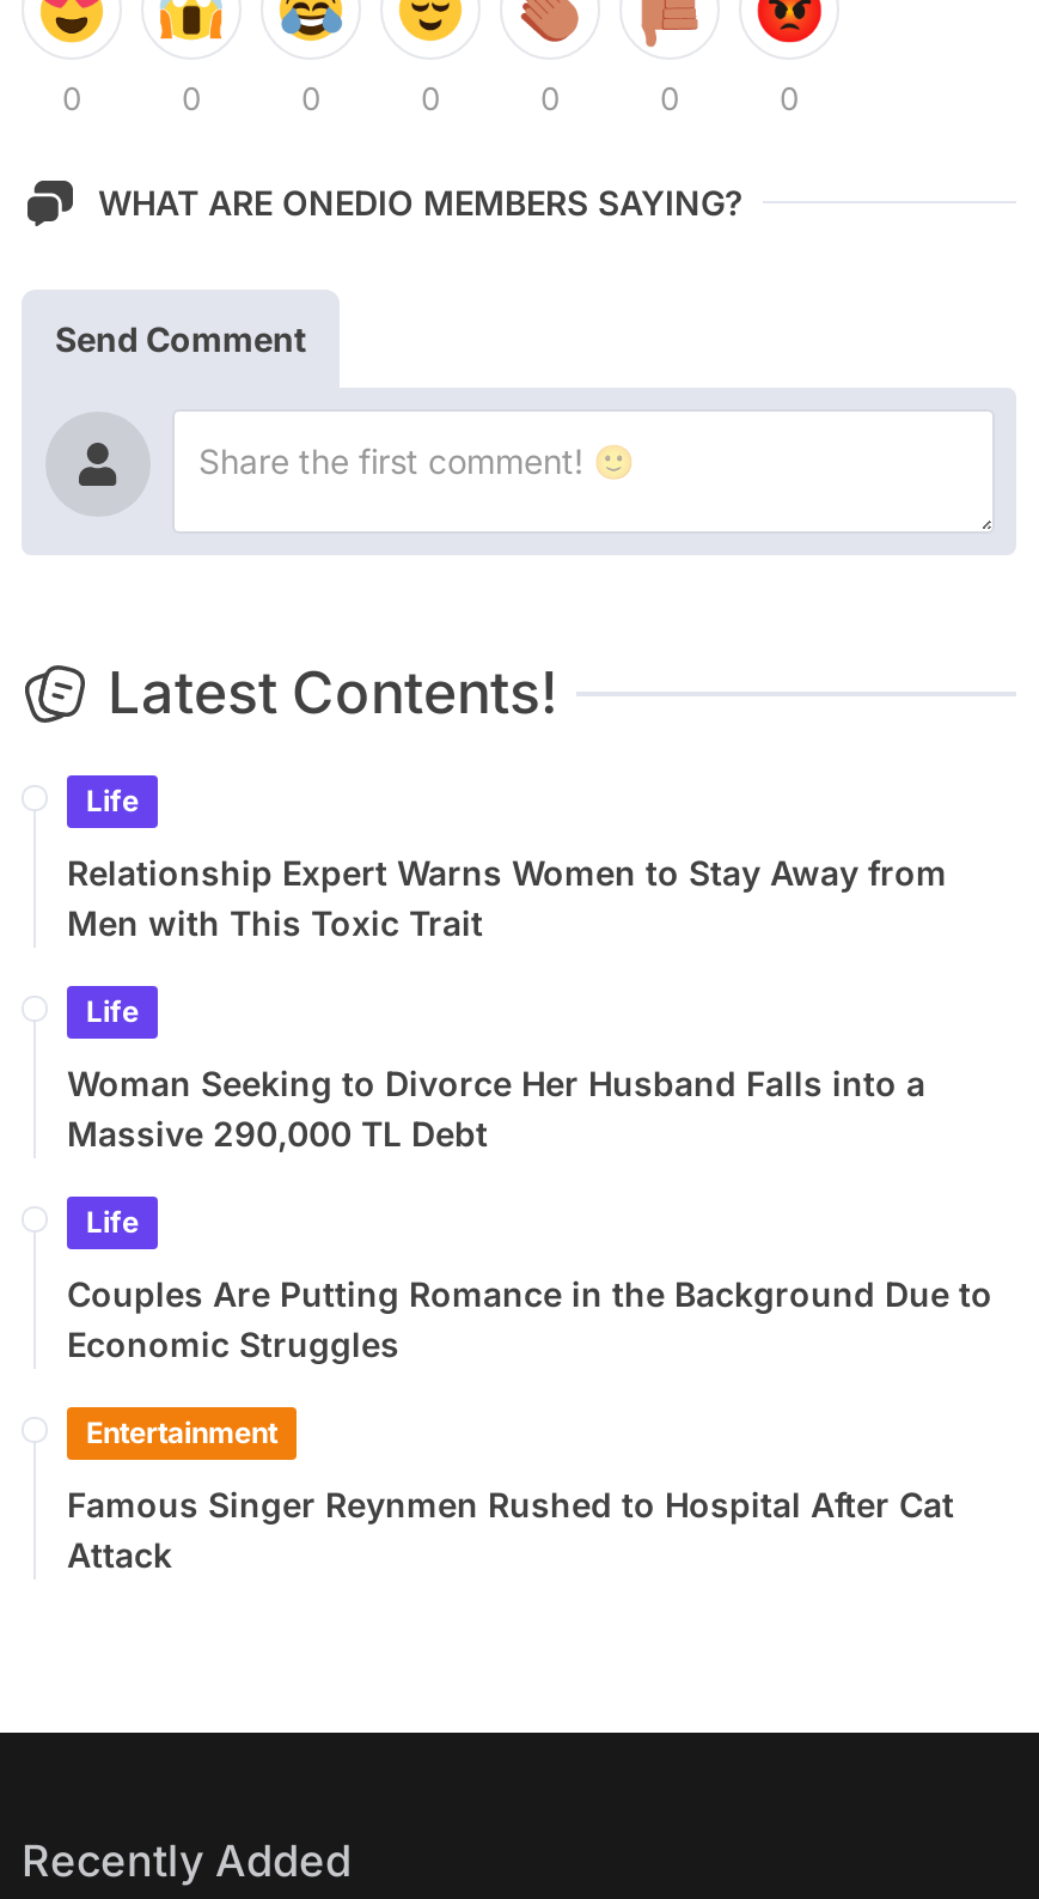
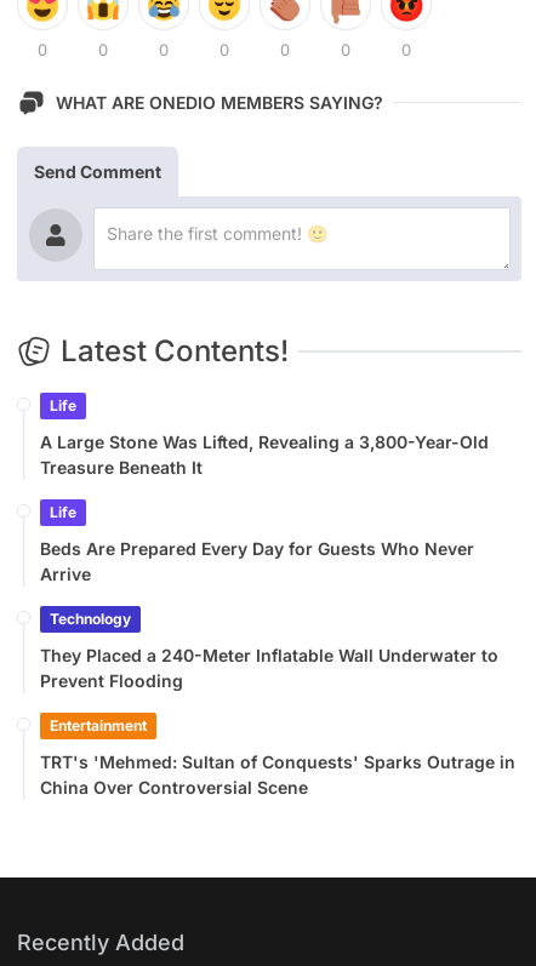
[67,851,947,942] Relationship Expert Warns Women to Stay Away from | Men with This Toxic Trait -> [40,431,490,477] A Large Stone Was Lifted, Revealing a 3,800-Year-Old | Treasure Beneath It
[67,1062,925,1153] Woman Seeking to Divorce Her Husband Falls into a | Massive 290,000 TL Debt -> [40,538,474,584] Beds Are Prepared Every Day for Guests Who Never | Arrive
[86,1203,139,1239] Life -> [50,609,131,628] Technology
[67,1273,992,1364] Couples Are Putting Romance in the Background Due to | Economic Struggles -> [40,645,498,691] They Placed a 240-Meter Inflatable Wall Underwater to | Prevent Flooding
[67,1483,954,1574] Famous Singer Reynmen Rushed to Hospital After Cat | Attack -> [40,751,515,797] TRT's 'Mehmed: Sultan of Conquests' Sparks Outrage in | China Over Controversial Scene

